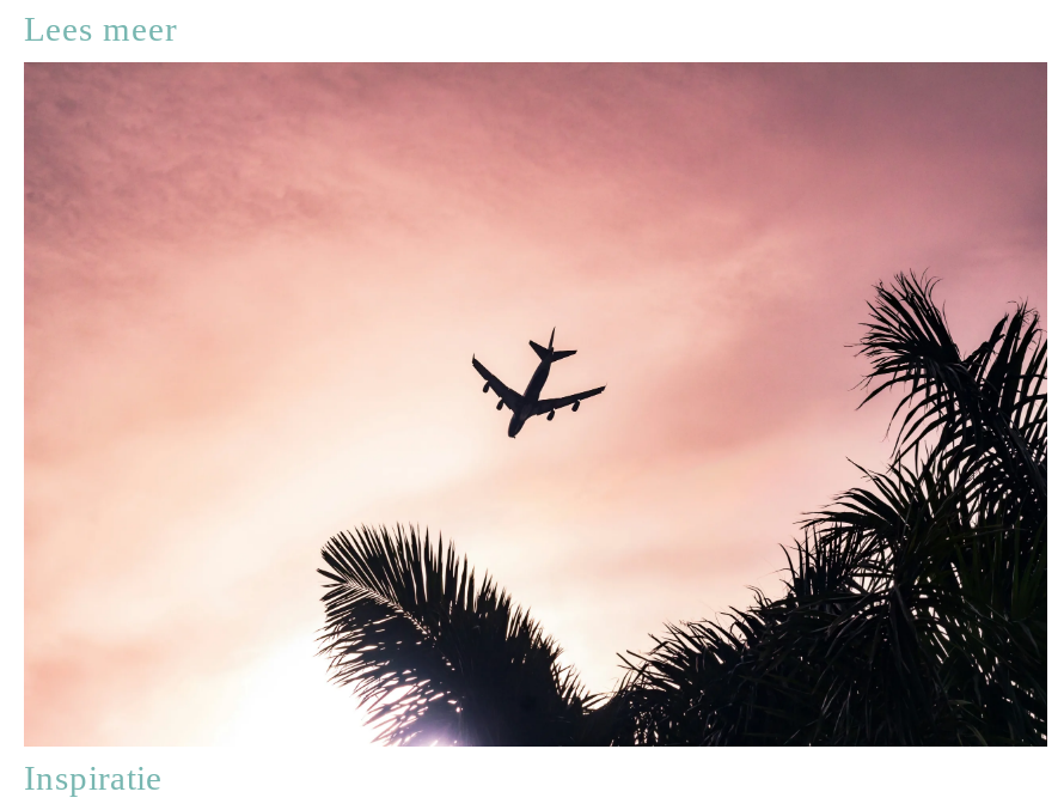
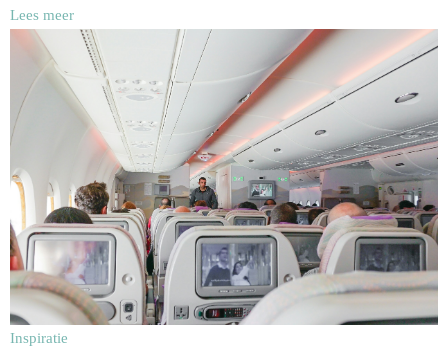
[24,62,1050,749] [image] -> [9,29,439,326] [image]

